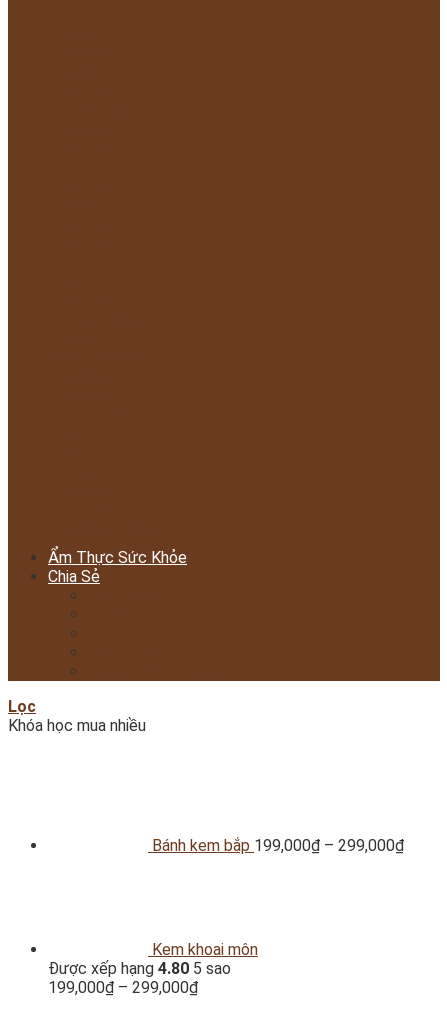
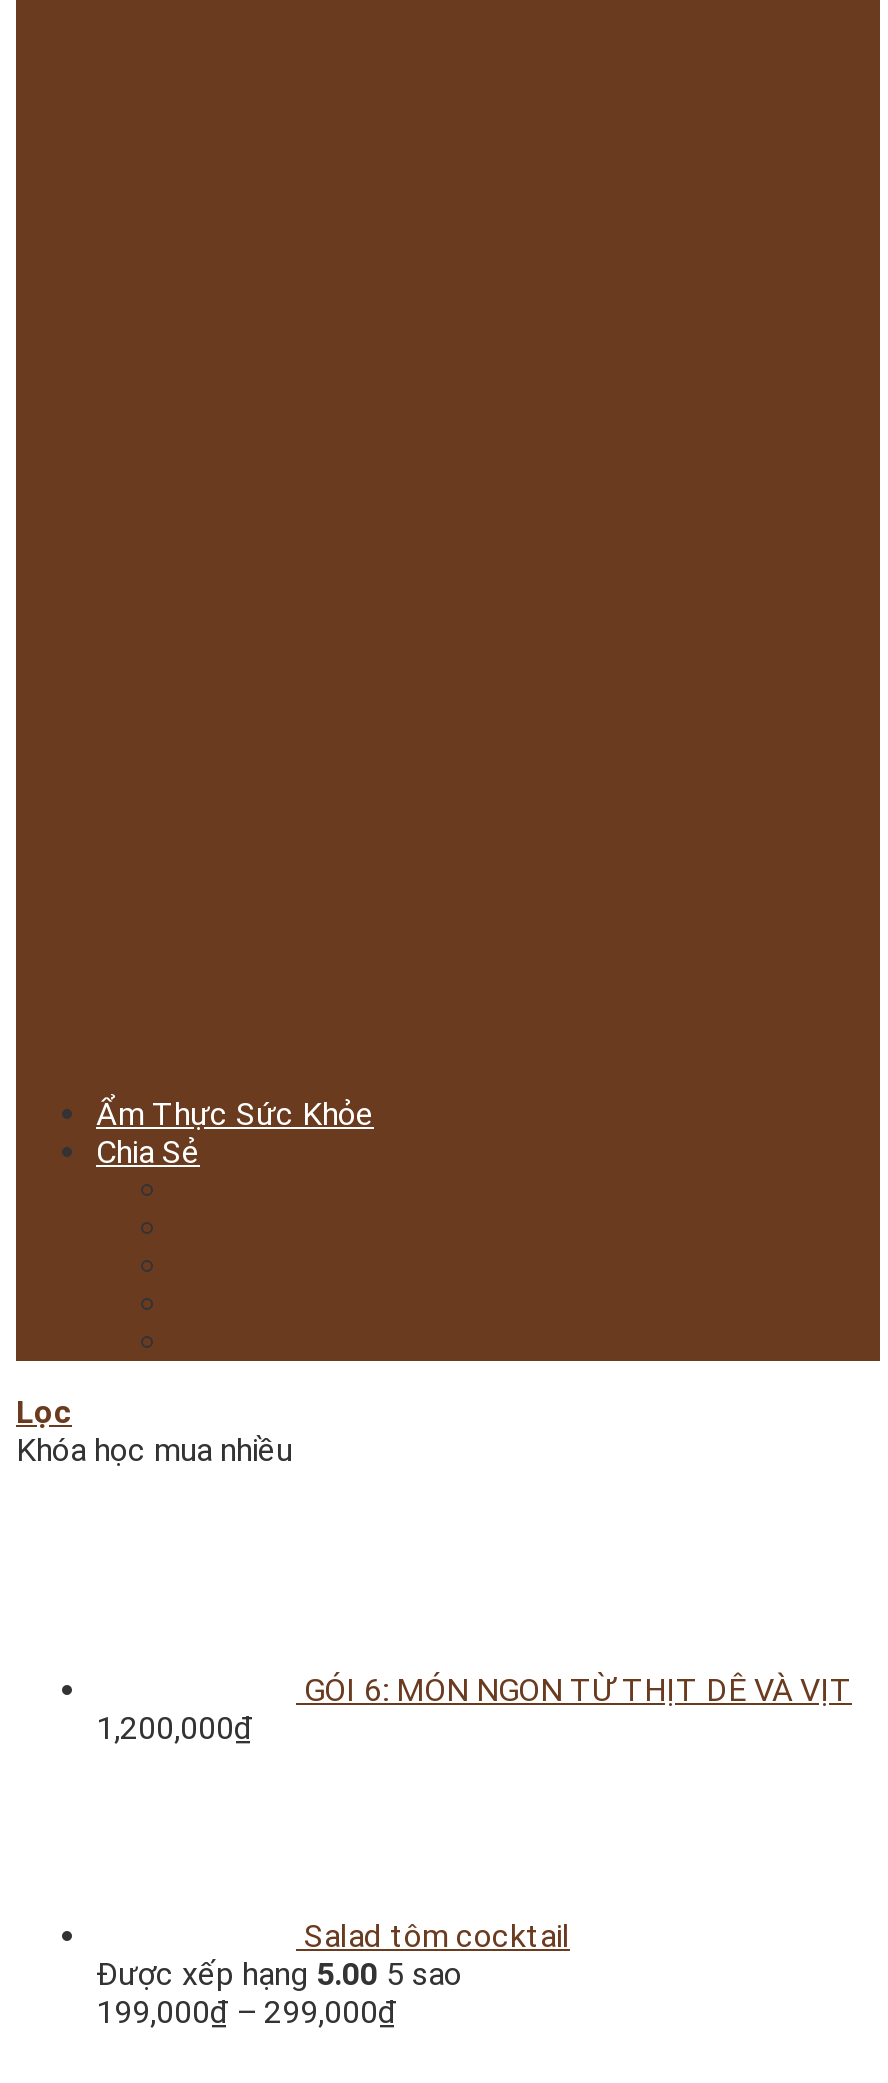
[152,836,404,855] Bánh kem bắp 199,000₫ – 299,000₫ -> [96,1671,852,1747] GÓI 6: MÓN NGON TỪ THỊT DÊ VÀ VỊT | 1,200,000₫
[48,940,258,978] Kem khoai môn | Được xếp hạng 4.80 5 sao -> [96,1917,570,1993] Salad tôm cocktail | Được xếp hạng 5.00 5 sao

